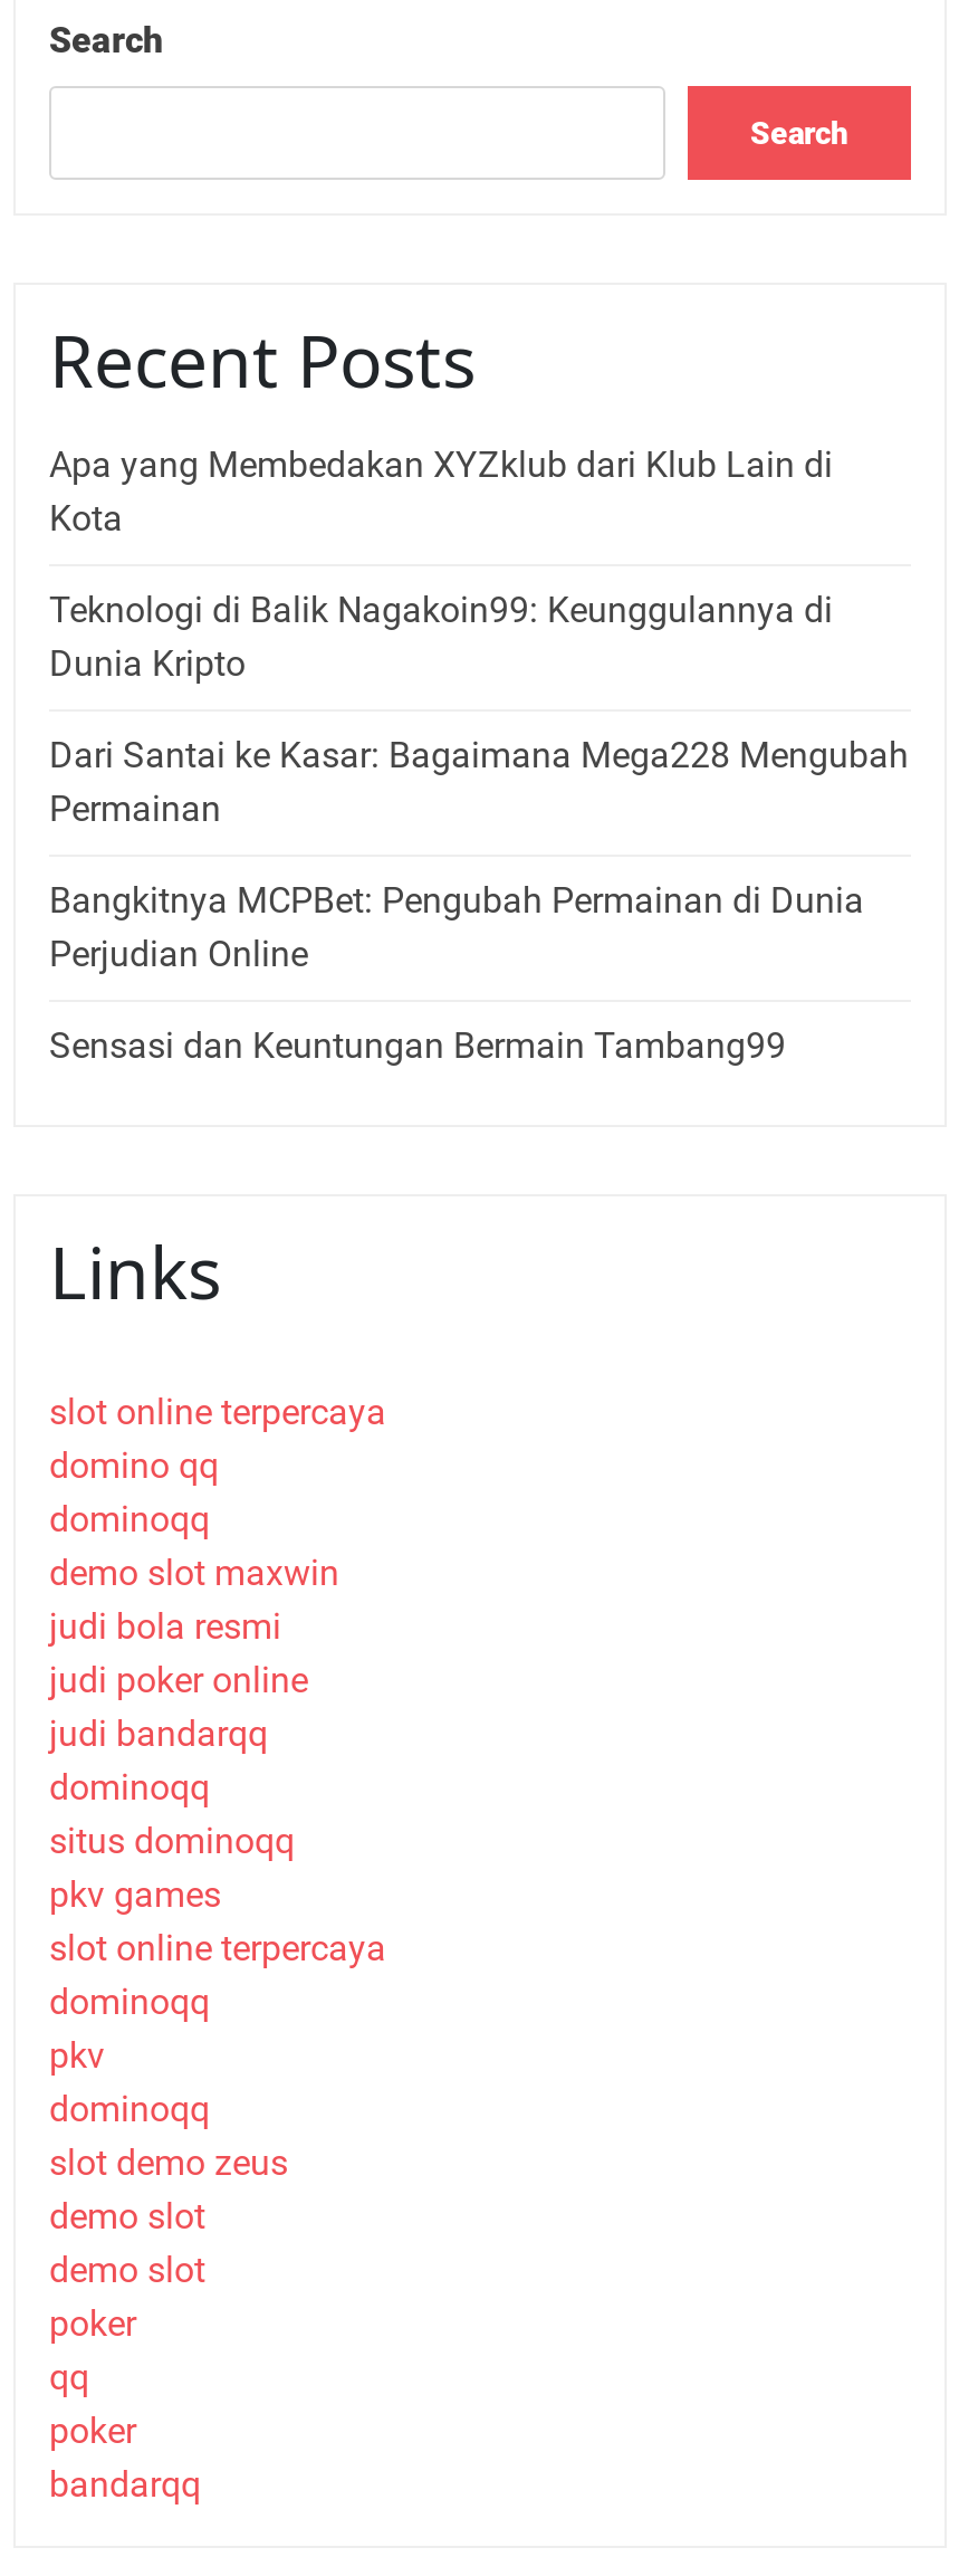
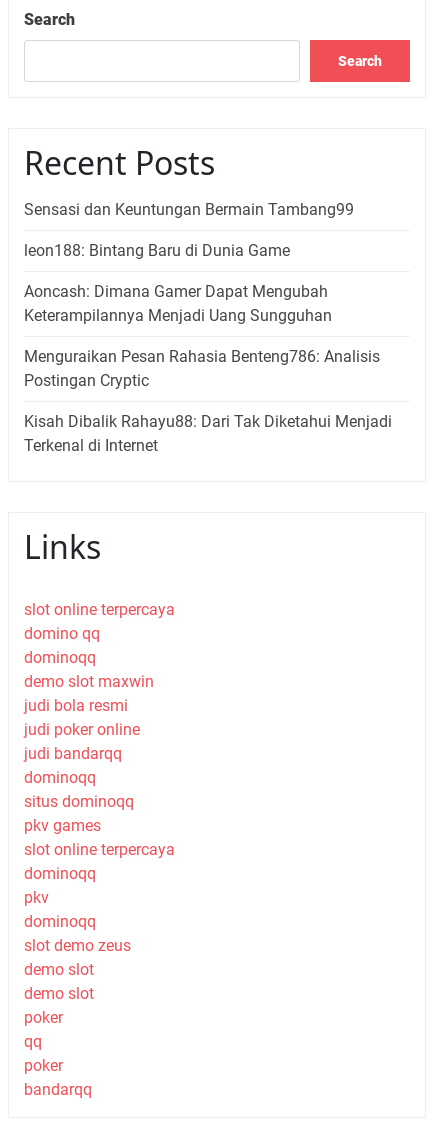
[49,444,909,975] Apa yang Membedakan XYZklub dari Klub Lain di | Kota | Teknologi di Balik Nagakoin99: Keunggulannya di | Dunia Kripto | Dari Santai ke Kasar: Bagaimana Mega228 Mengubah | Permainan | Bangkitnya MCPBet: Pengubah Permainan di Dunia | Perjudian Online -> none
moved [49,1025,786,1067] -> [24,200,354,219]: Sensasi dan Keuntungan Bermain Tambang99
none -> [24,241,392,455] leon188: Bintang Baru di Dunia Game | Aoncash: Dimana Gamer Dapat Mengubah | Keterampilannya Menjadi Uang Sungguhan | Menguraikan Pesan Rahasia Benteng786: Analisis | Postingan Cryptic | Kisah Dibalik Rahayu88: Dari Tak Diketahui Menjadi | Terkenal di Internet

